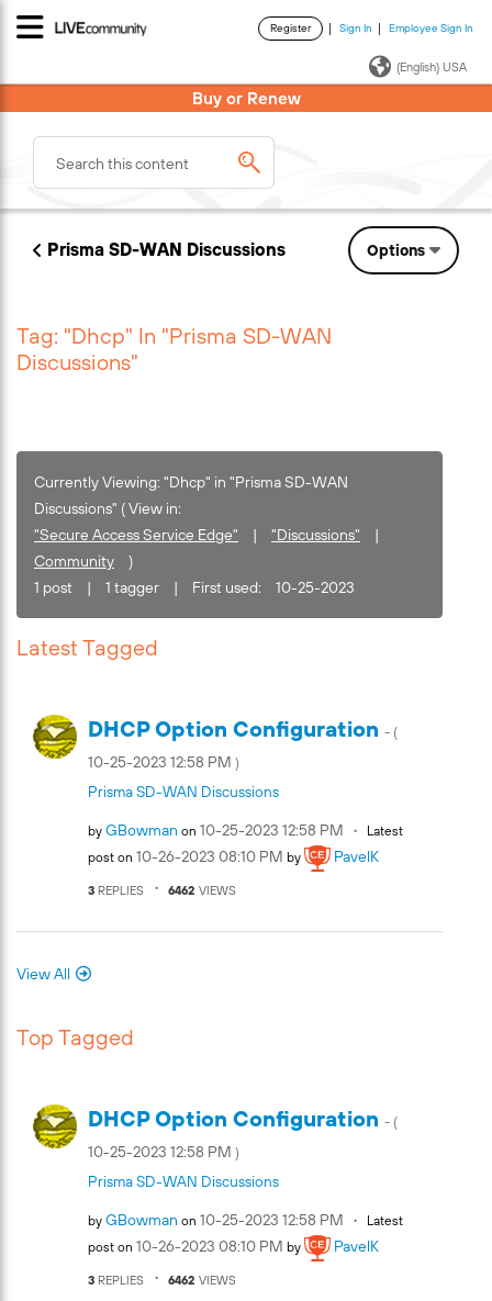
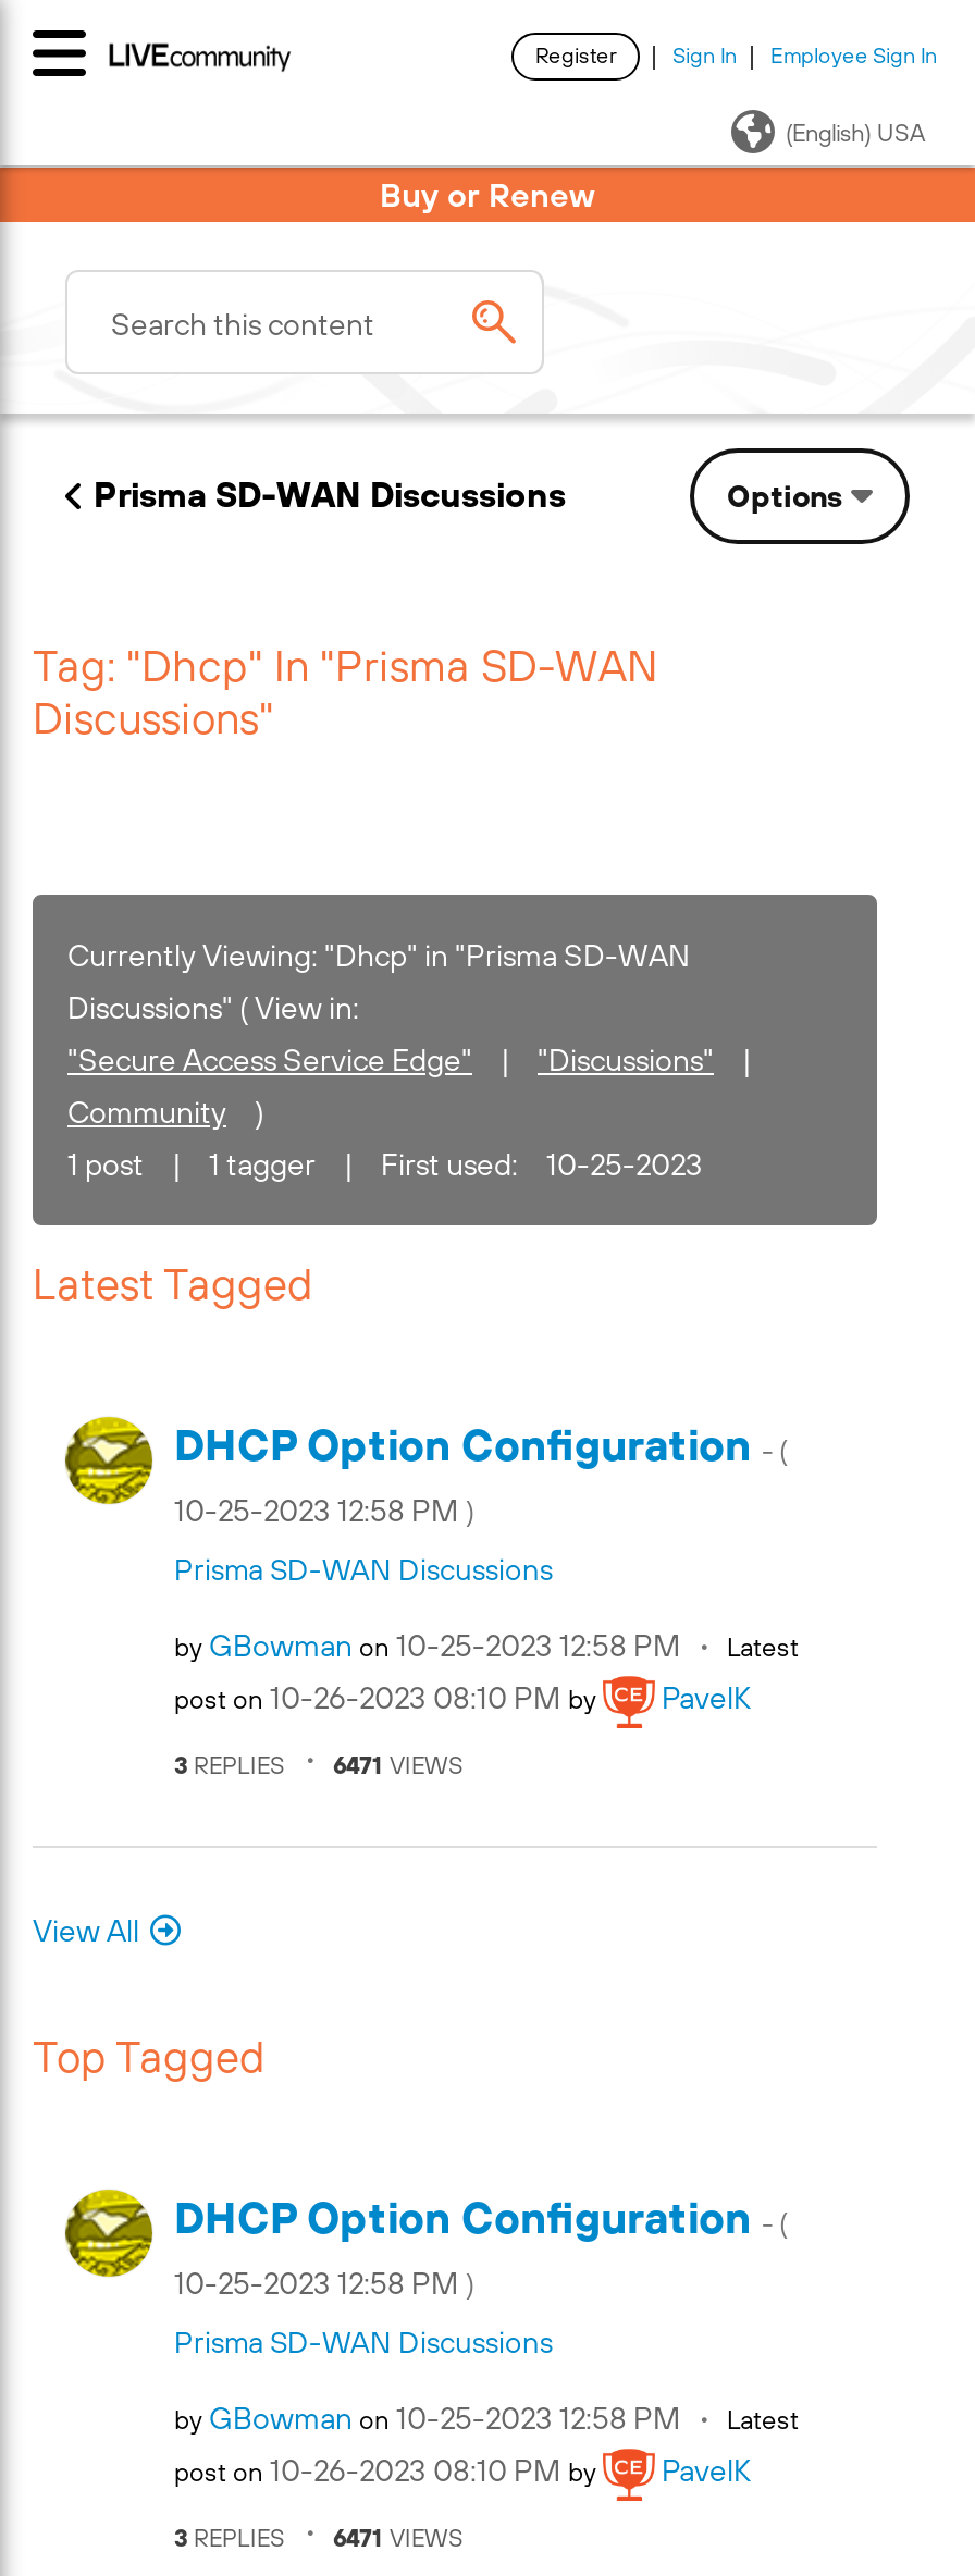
[88,884,236,897] 3 REPLIES 6462 VIEWS -> [174,1752,464,1778] 3 REPLIES 6471 VIEWS
[88,1274,236,1287] 3 REPLIES 6462 VIEWS -> [174,2525,464,2551] 3 REPLIES 6471 VIEWS

